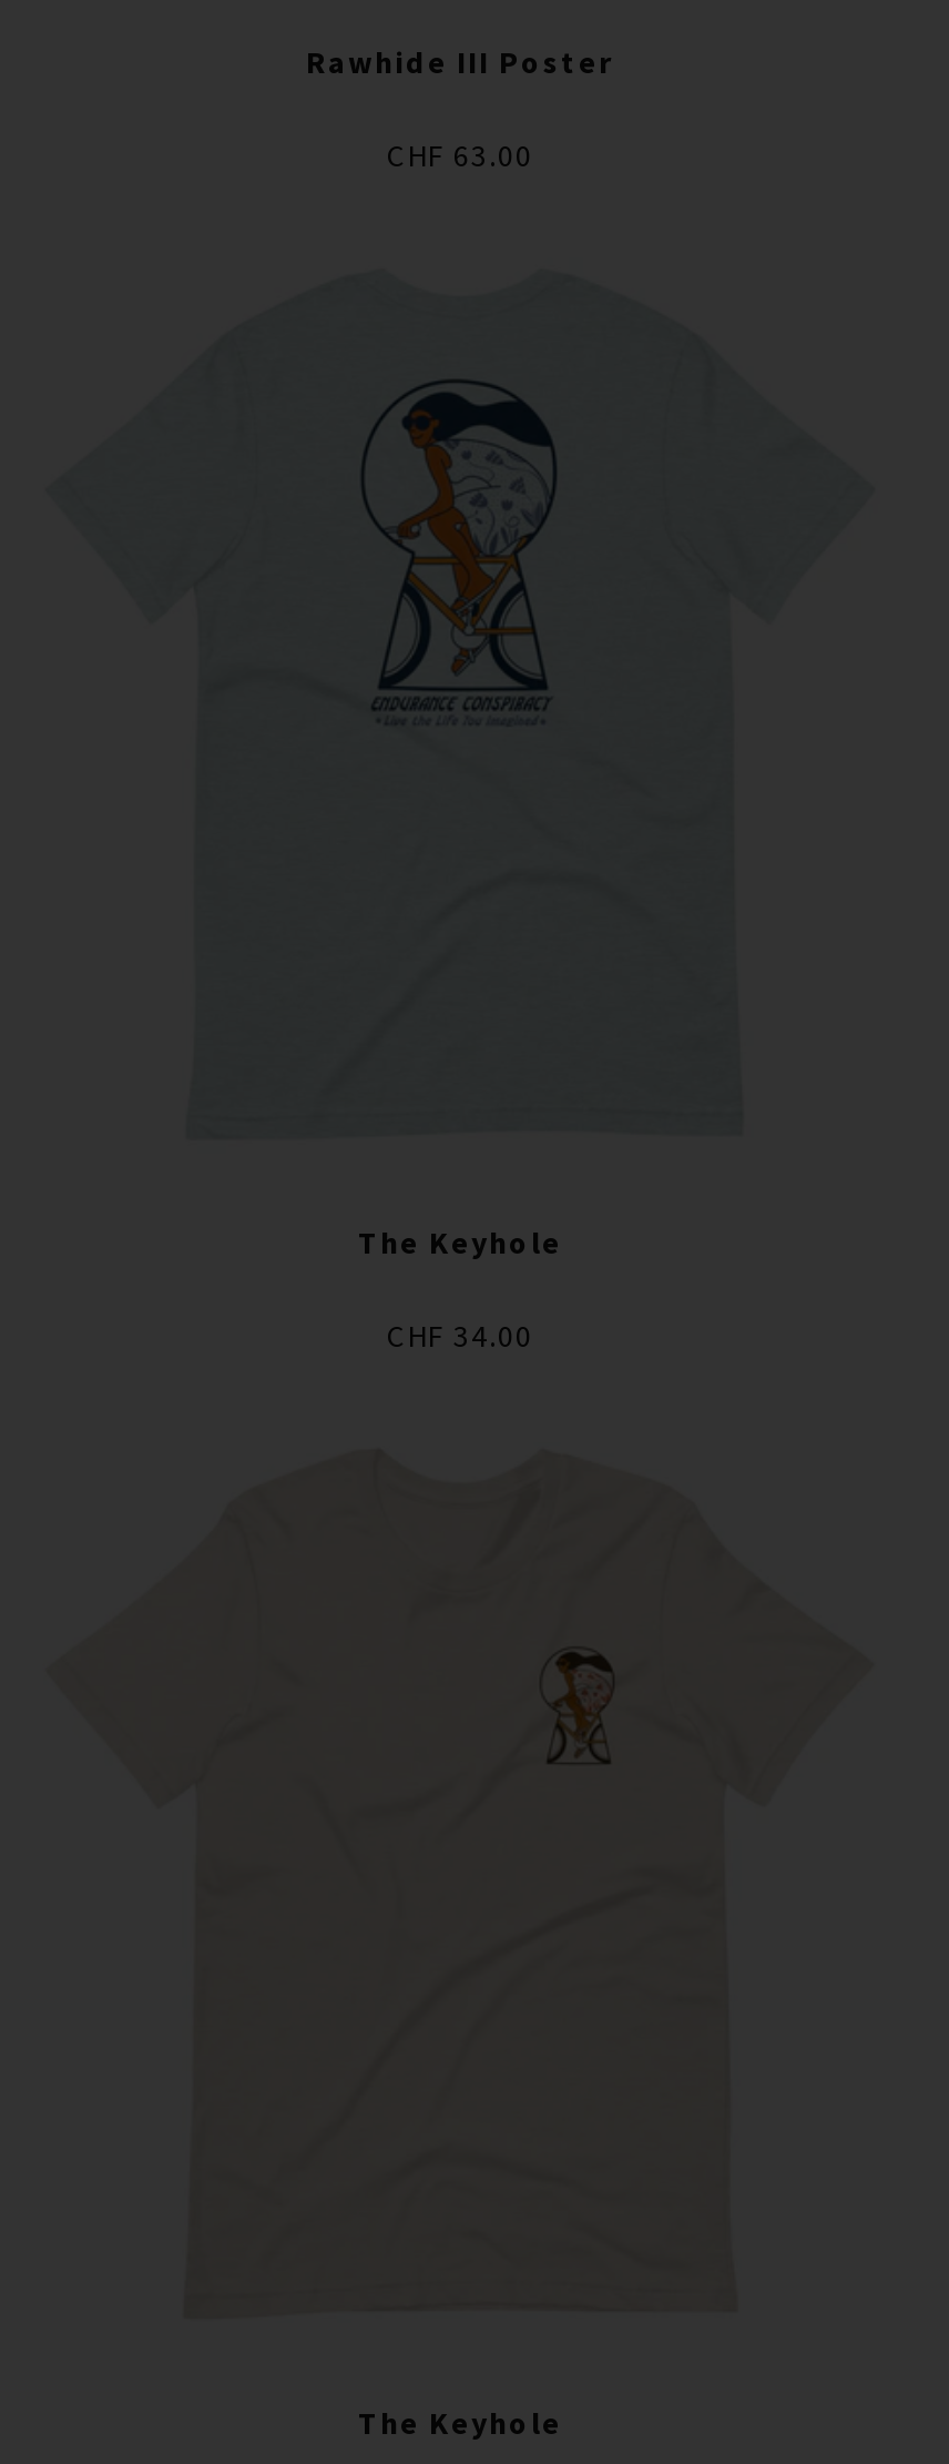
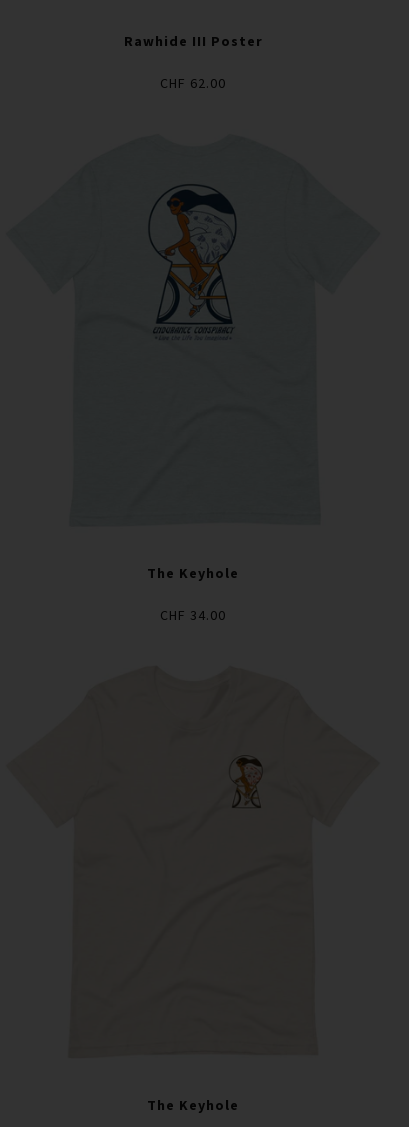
[387,135,533,175] CHF 63.00 -> [160,74,226,92] CHF 62.00

